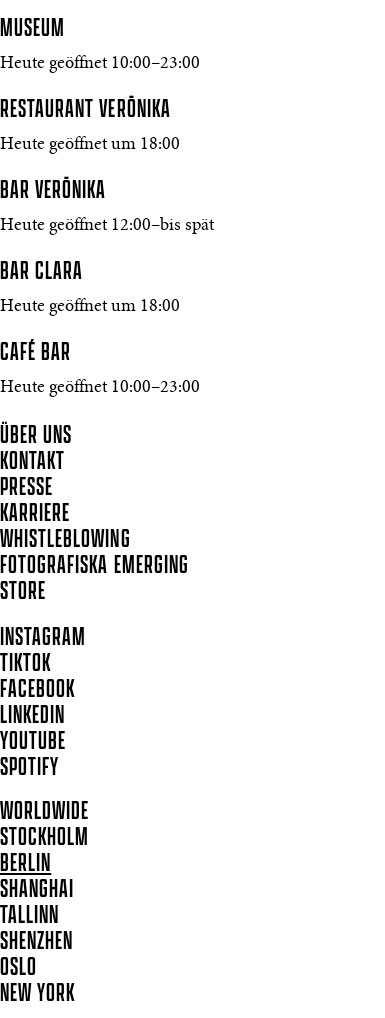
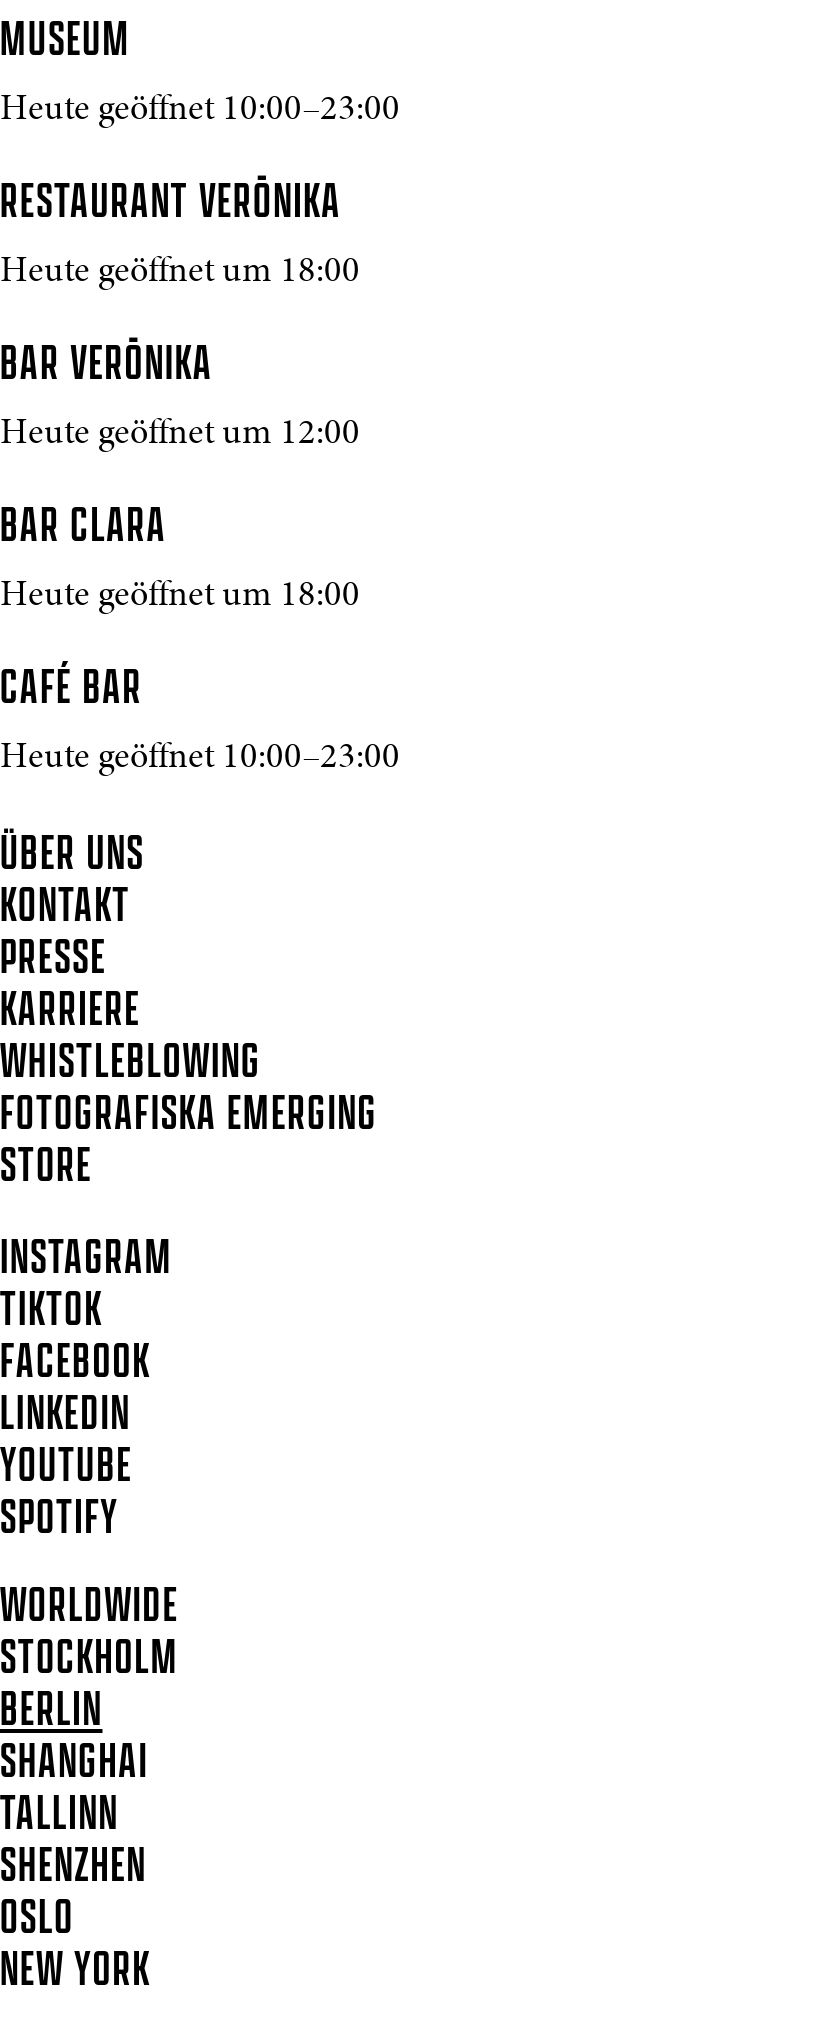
[0,217,214,235] Heute geöffnet 12:00–bis spät -> [0,417,360,453] Heute geöffnet um 12:00

